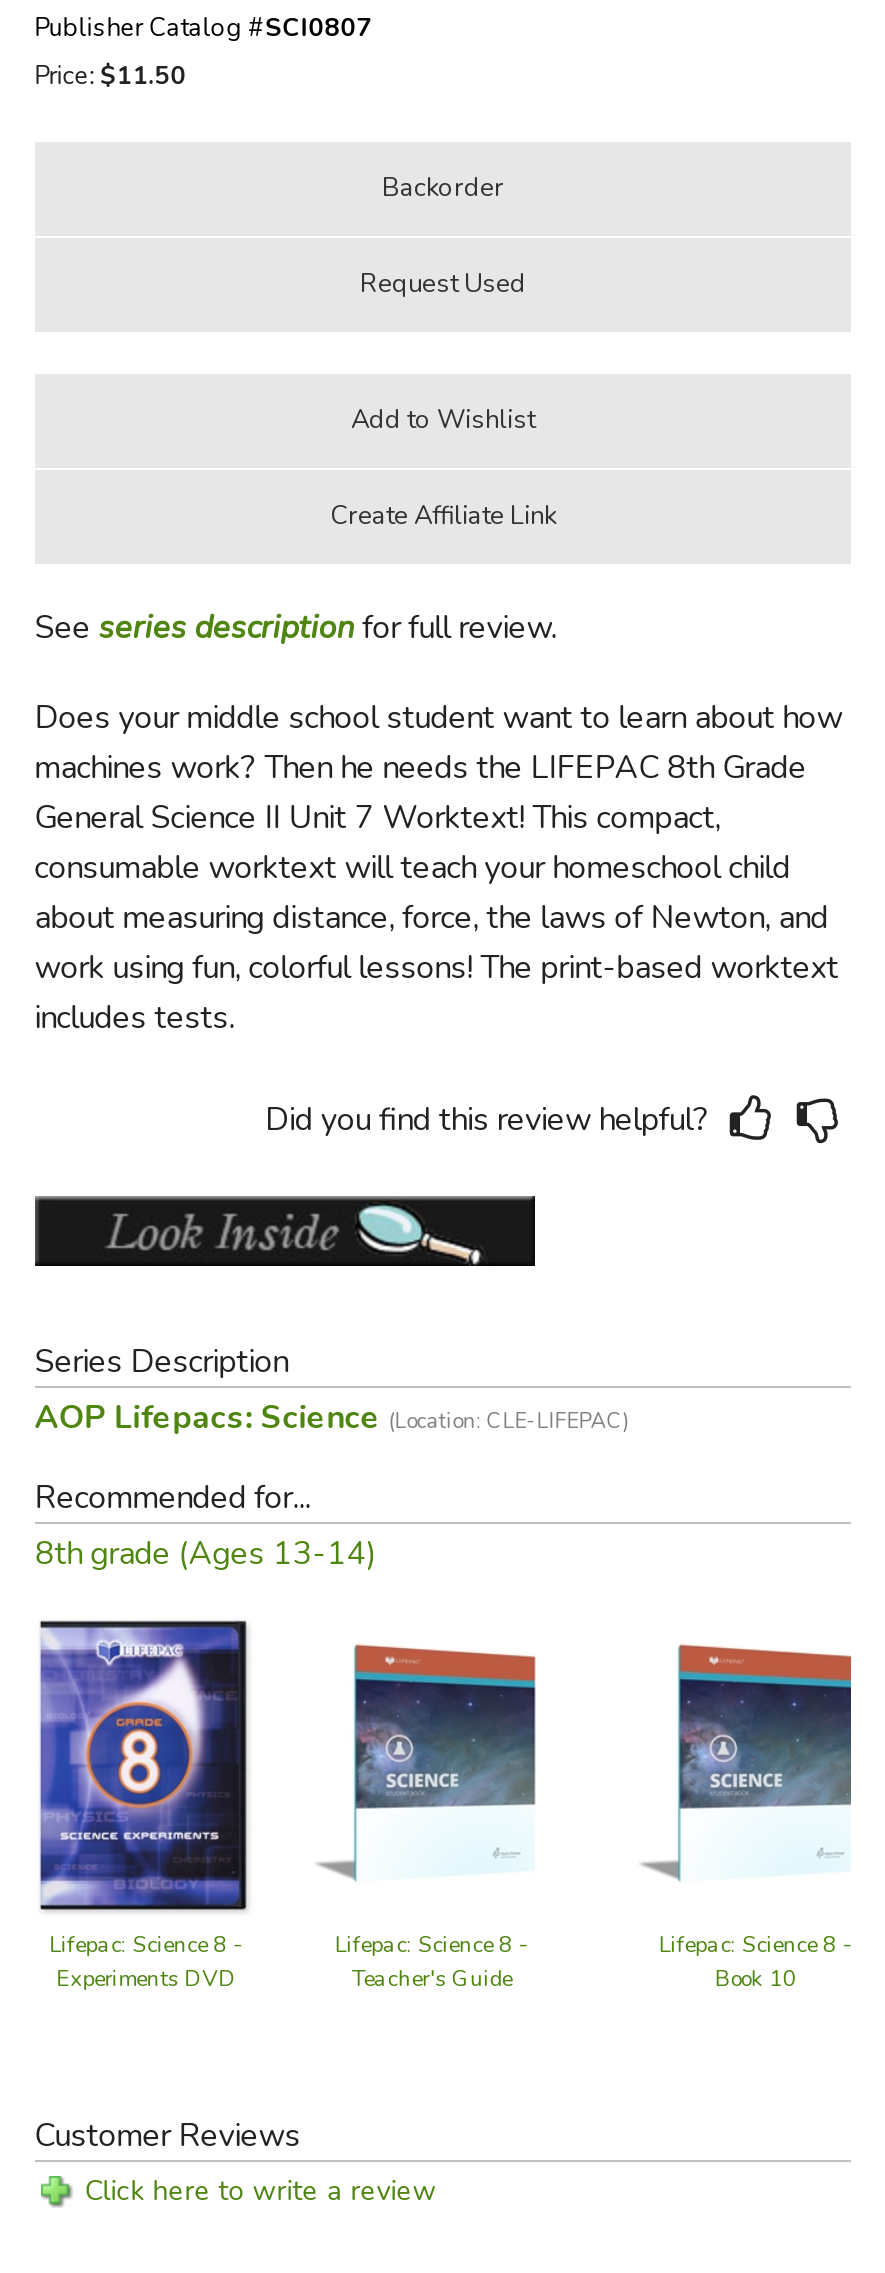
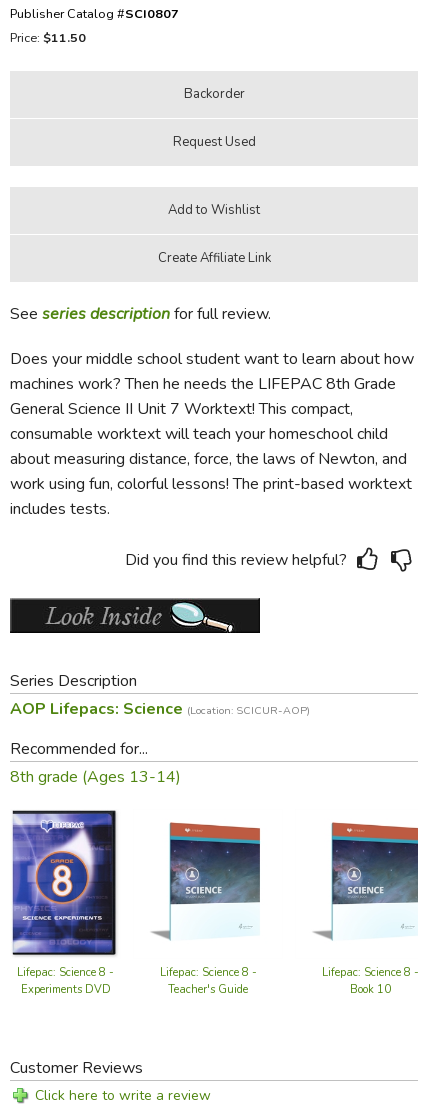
[35,1396,629,1440] AOP Lifepacs: Science (Location: CLE-LIFEPAC) -> [10,698,310,720] AOP Lifepacs: Science (Location: SCICUR-AOP)

